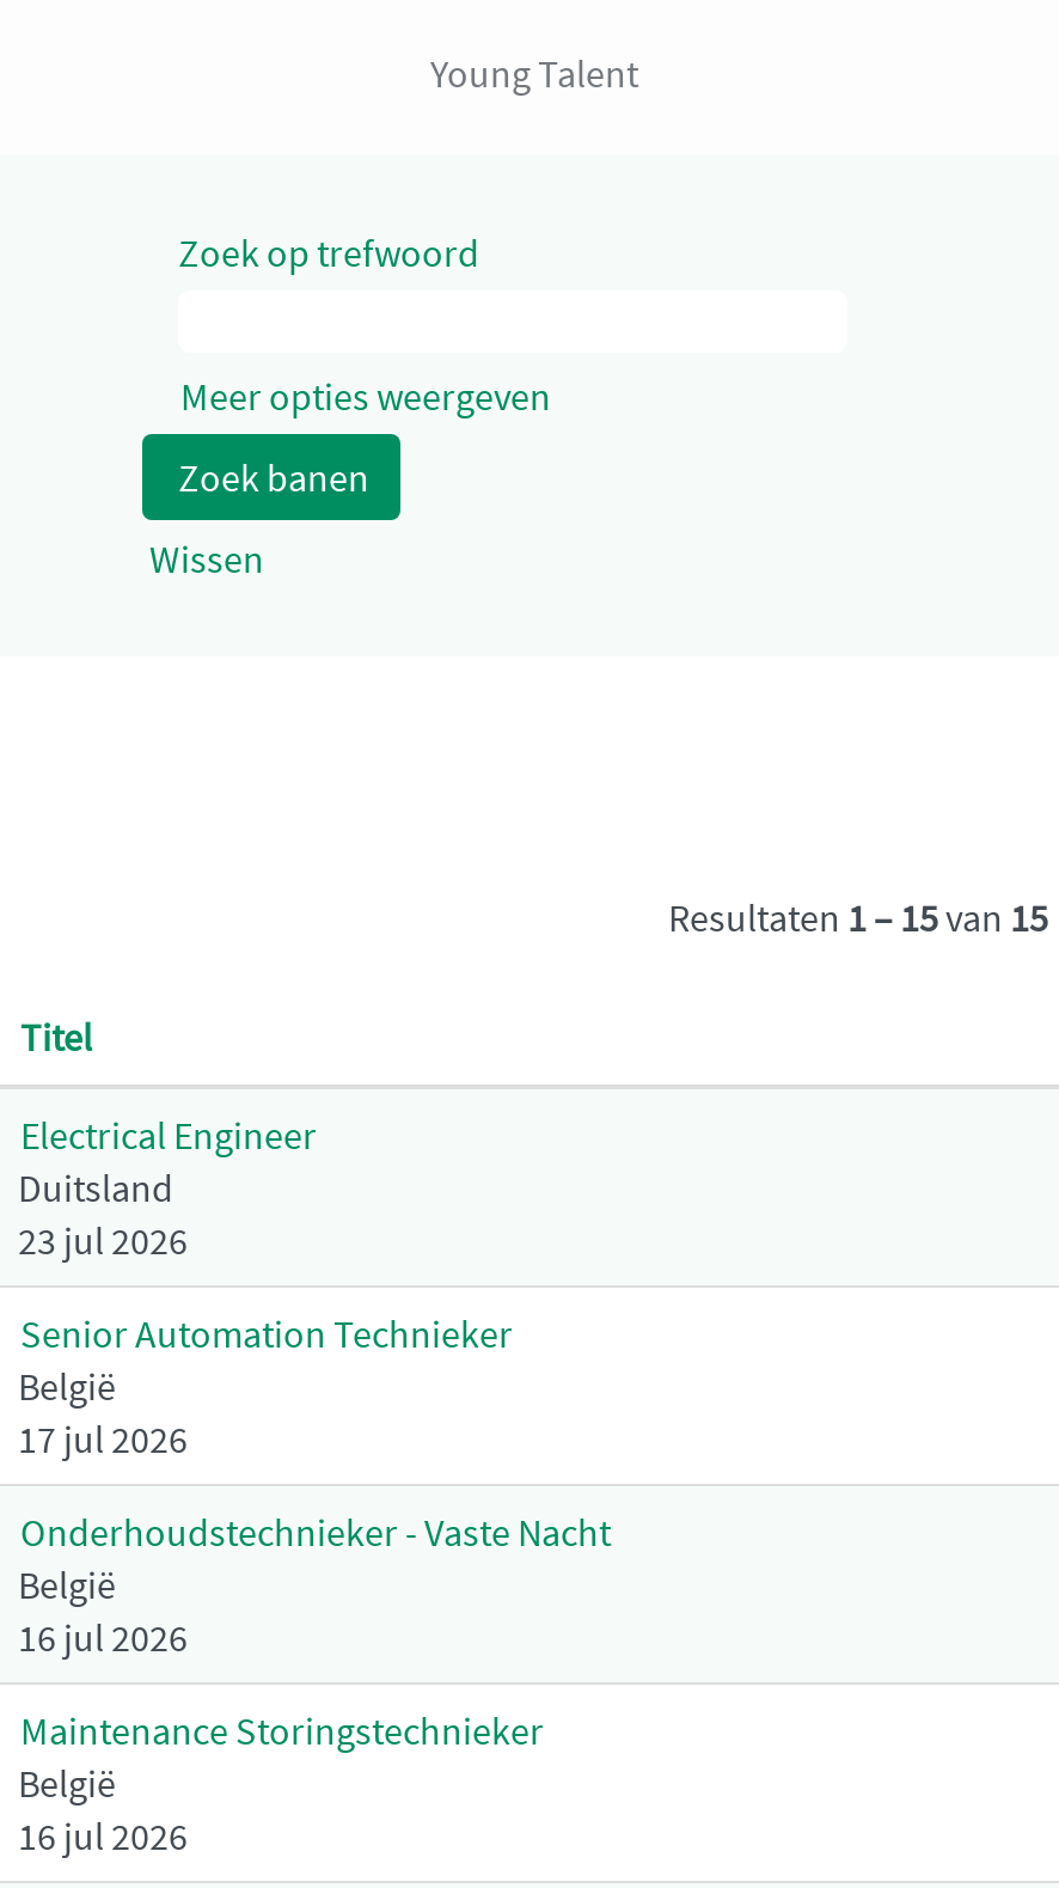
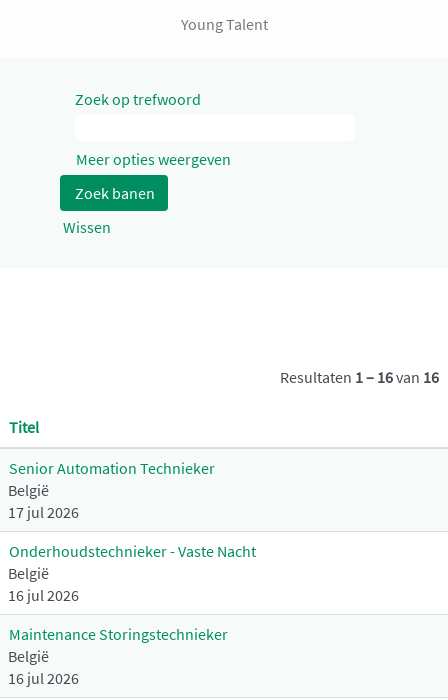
[668,892,1048,940] Resultaten 1 – 15van 15 -> [280,367,439,387] Resultaten 1 – 16van 16
[18,1110,317,1263] Electrical Engineer | Duitsland | 23 jul 2026 -> none

